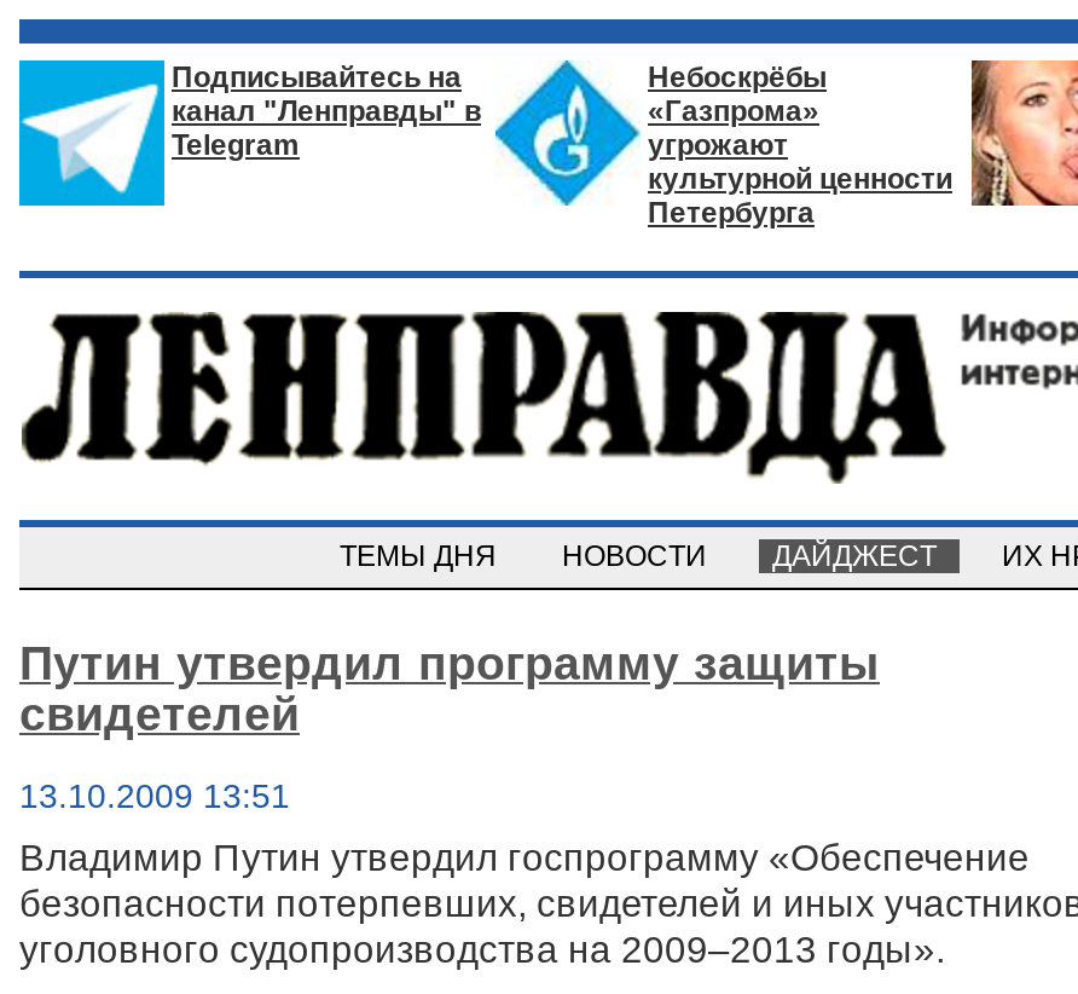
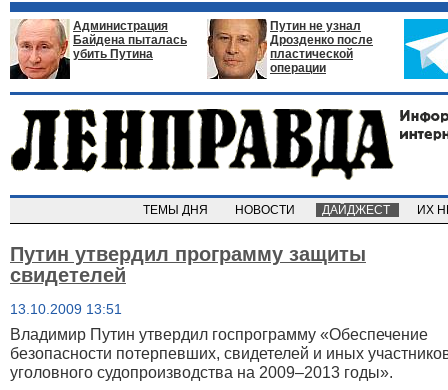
[17,58,481,208] [image] | Подписывайтесь на | канал "Ленправды" в | Telegram -> [9,18,187,80] [image] | Администрация | Байдена пыталась | убить Путина
[500,58,952,230] [image] | Небоскрёбы | «Газпрома» | угрожают | культурной ценности | Петербурга -> [208,18,373,80] [image] | Путин не узнал | Дрозденко после | пластической | операции
[969,58,1071,208] [image] -> [403,18,445,80] [image]

